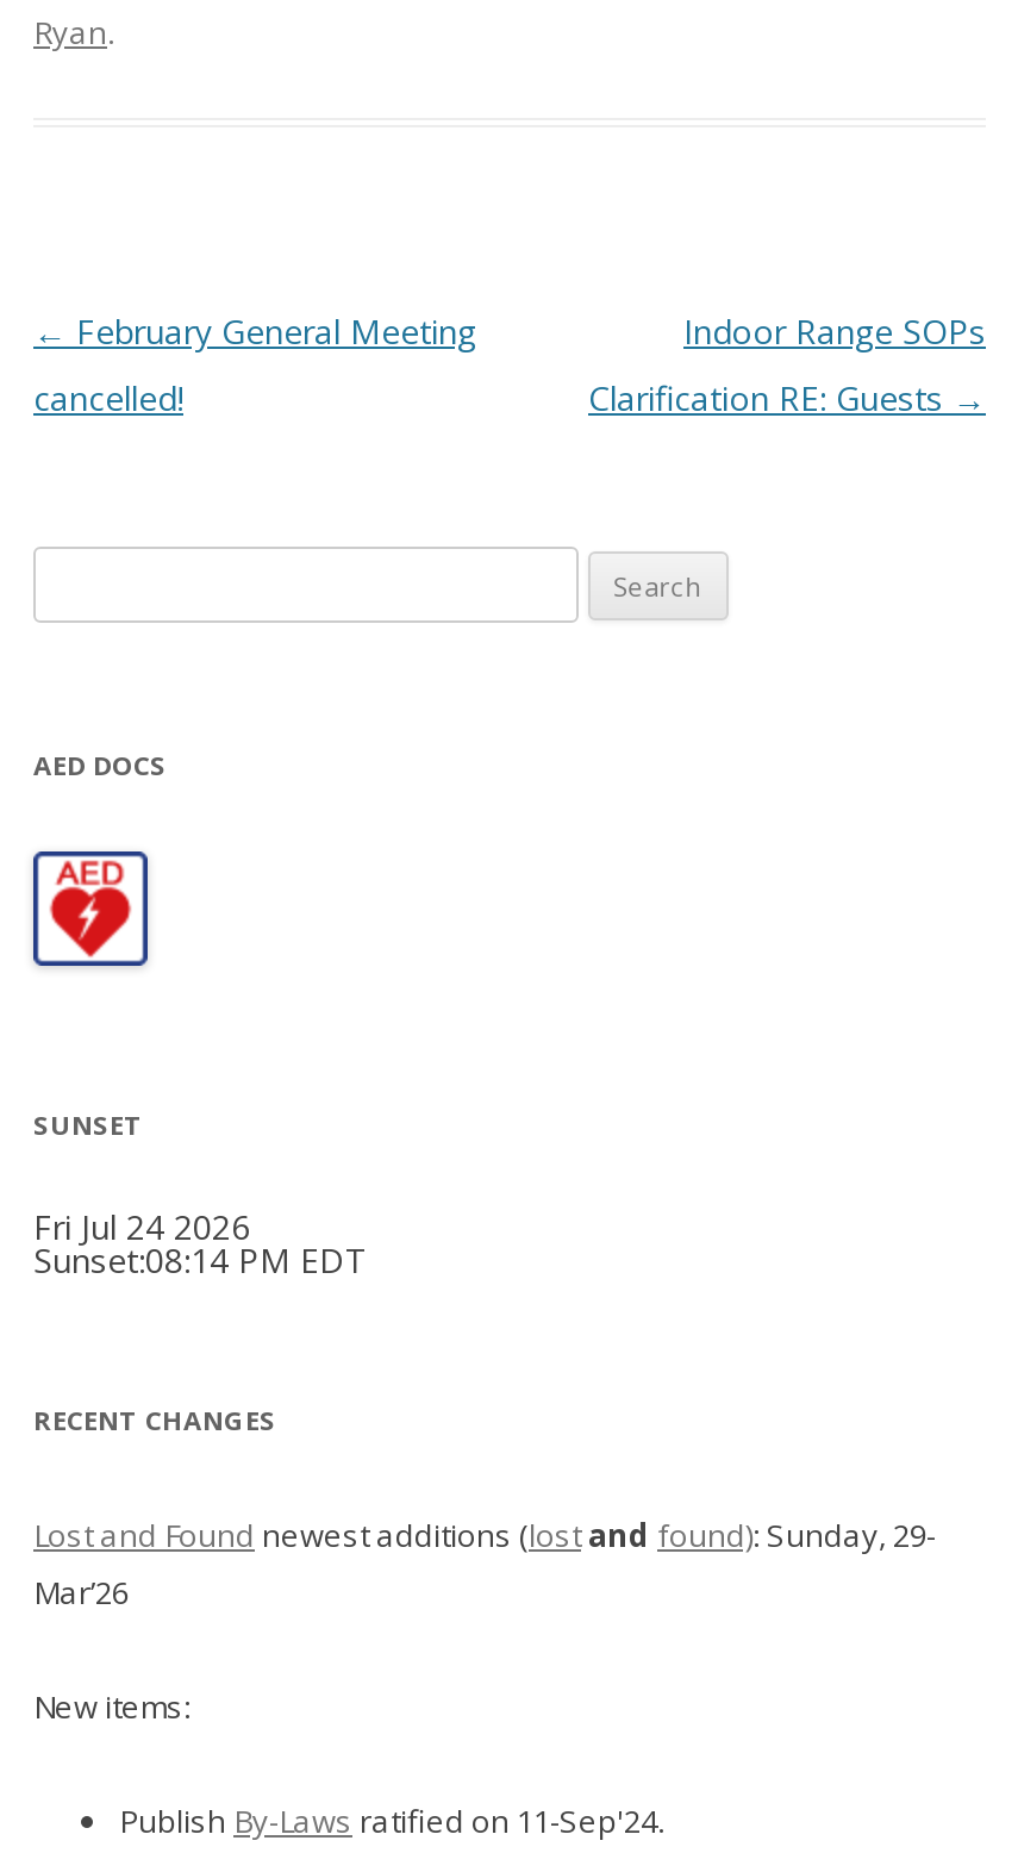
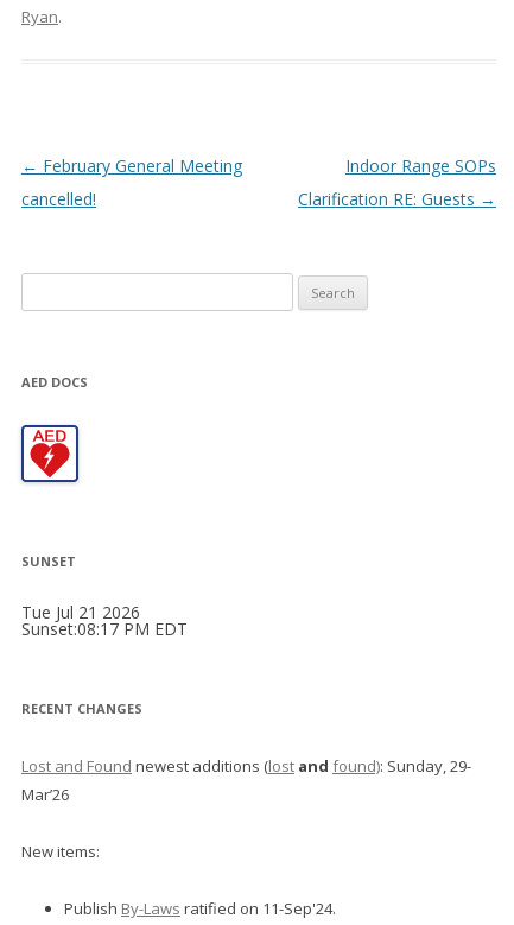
[33,1204,250,1249] Fri Jul 24 2026 -> [21,601,140,623] Tue Jul 21 2026
[33,1237,367,1283] Sunset:08:14 PM EDT -> [21,617,188,640] Sunset:08:17 PM EDT

